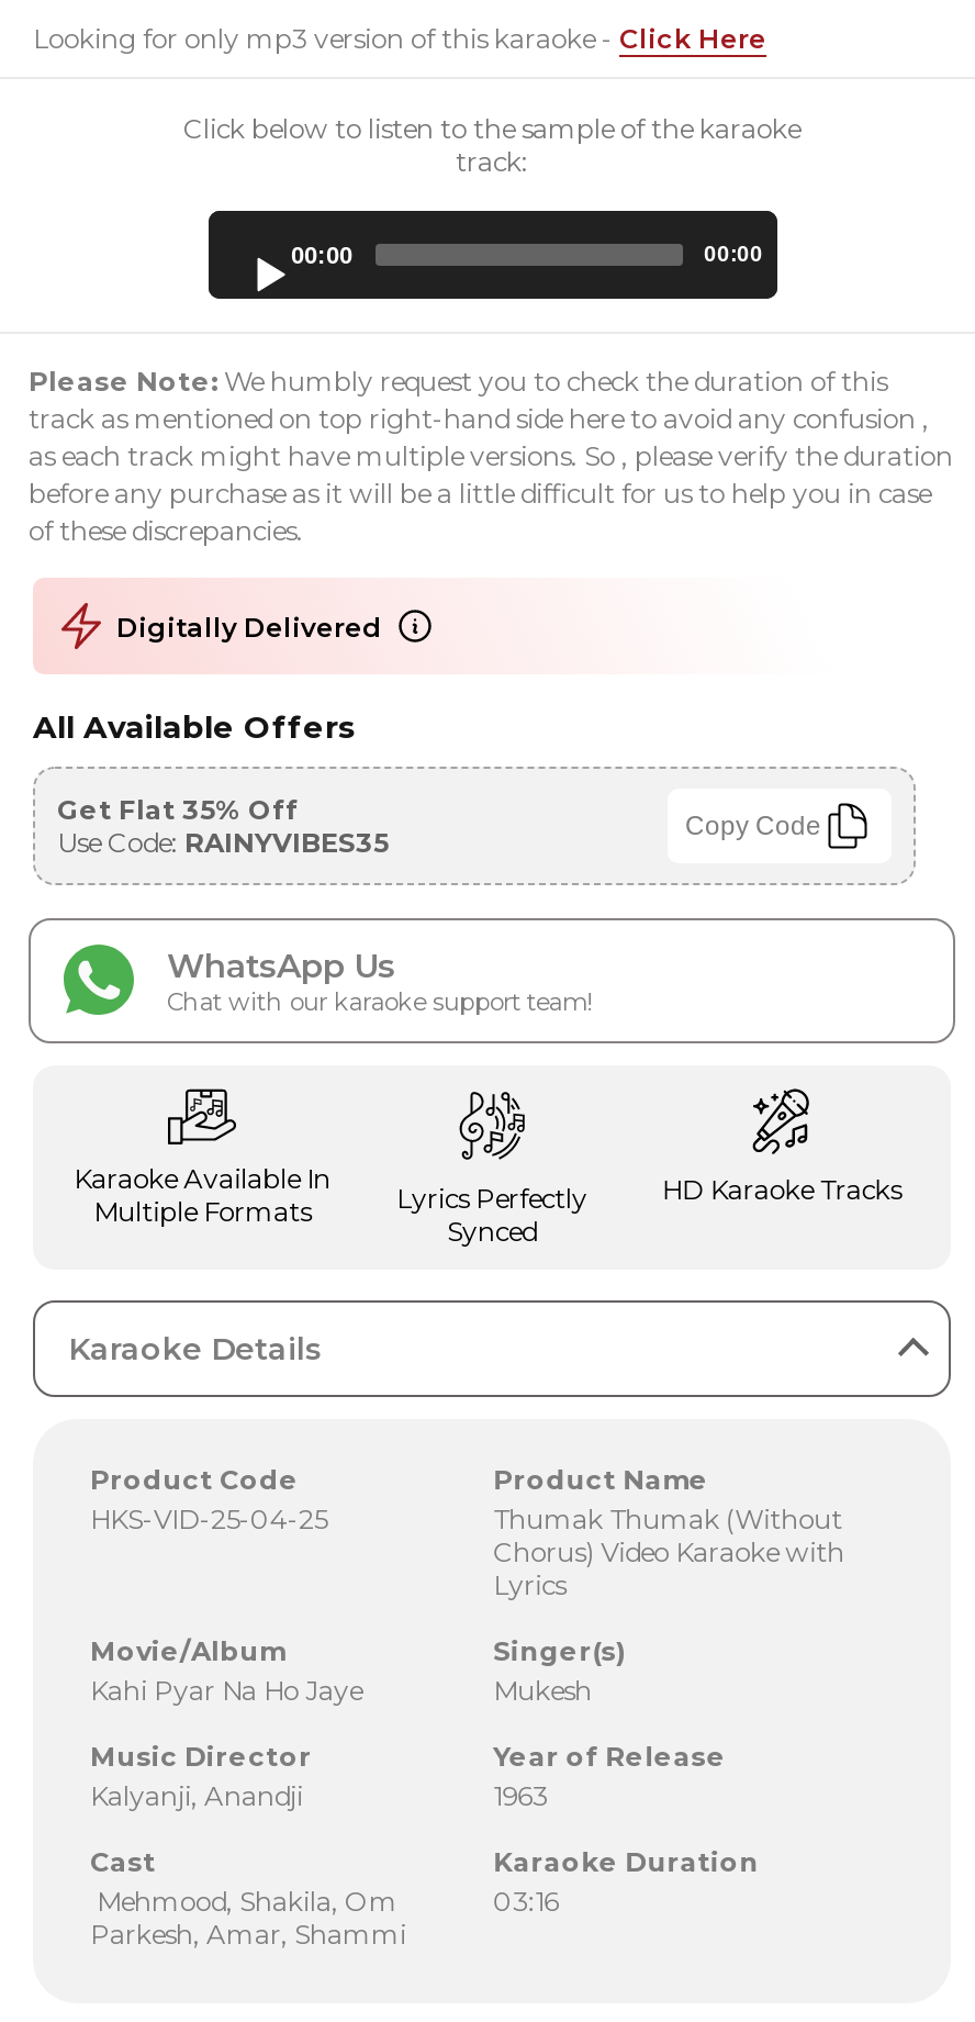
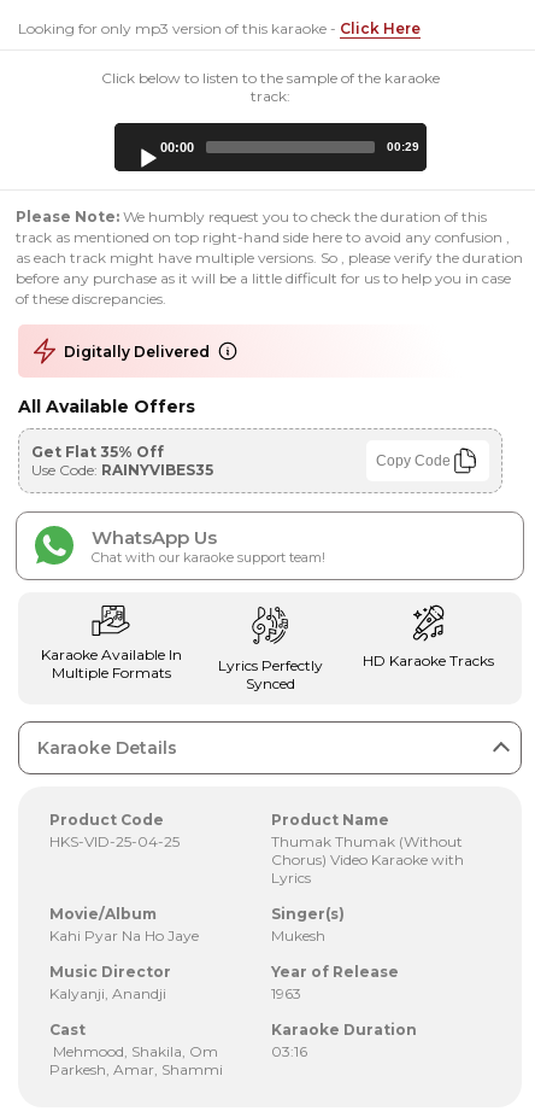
[704,242,763,266] 00:00 -> [386,140,419,153] 00:29

